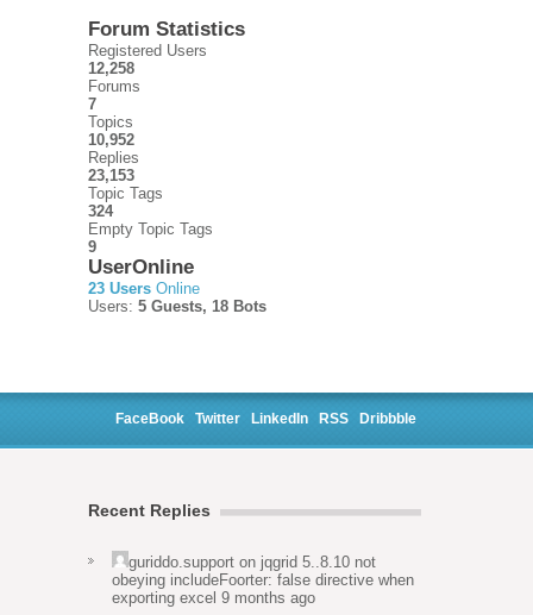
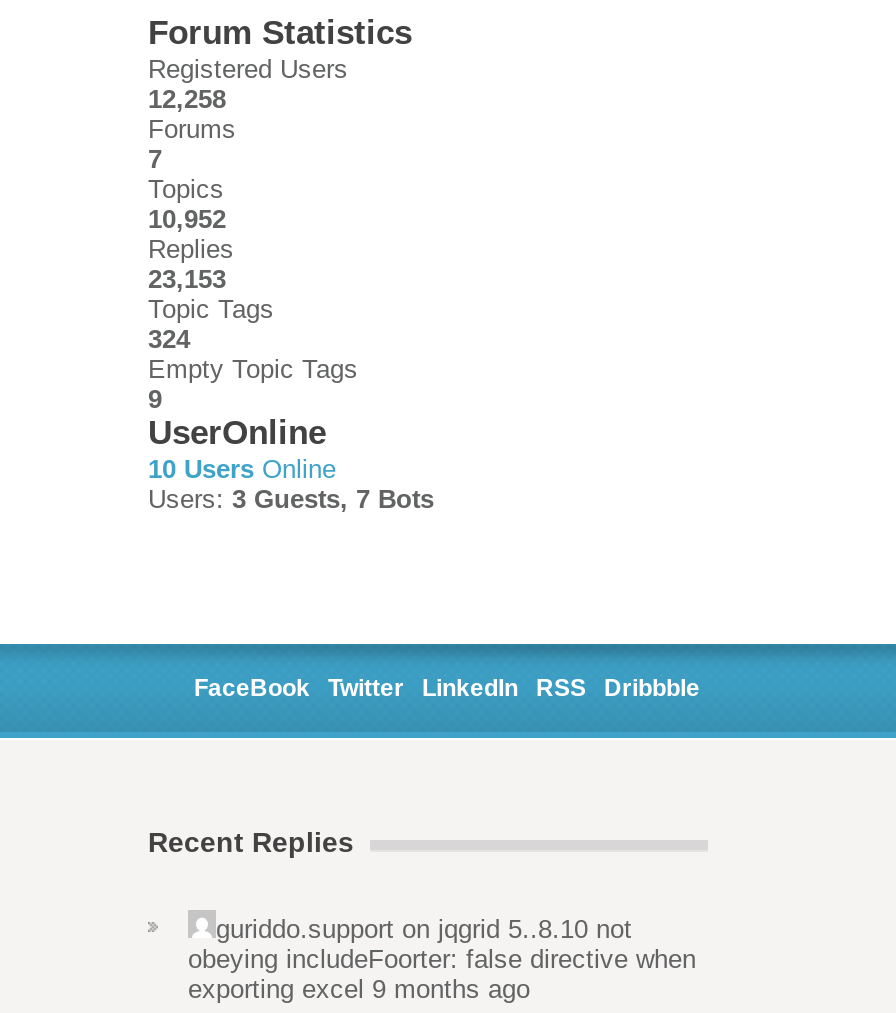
[88,280,200,297] 23 Users Online -> [148,454,336,484] 10 Users Online
[88,297,266,315] Users: 5 Guests, 18 Bots -> [148,484,434,514] Users: 3 Guests, 7 Bots

